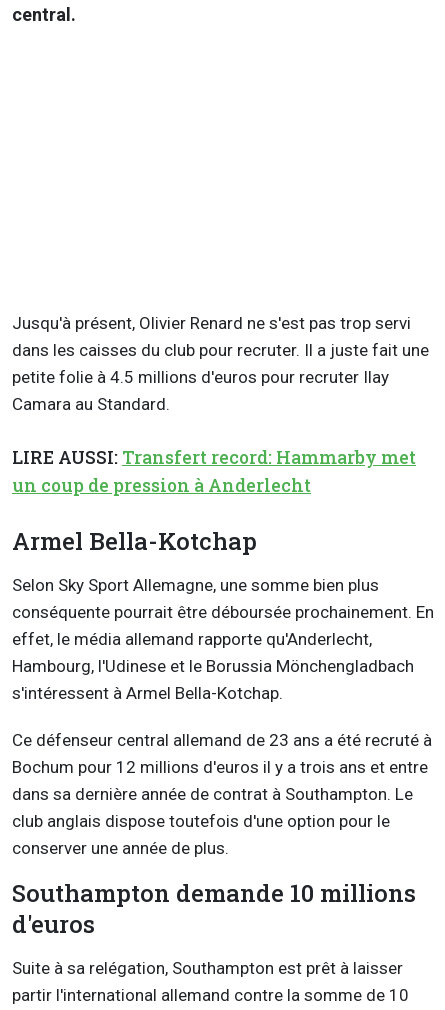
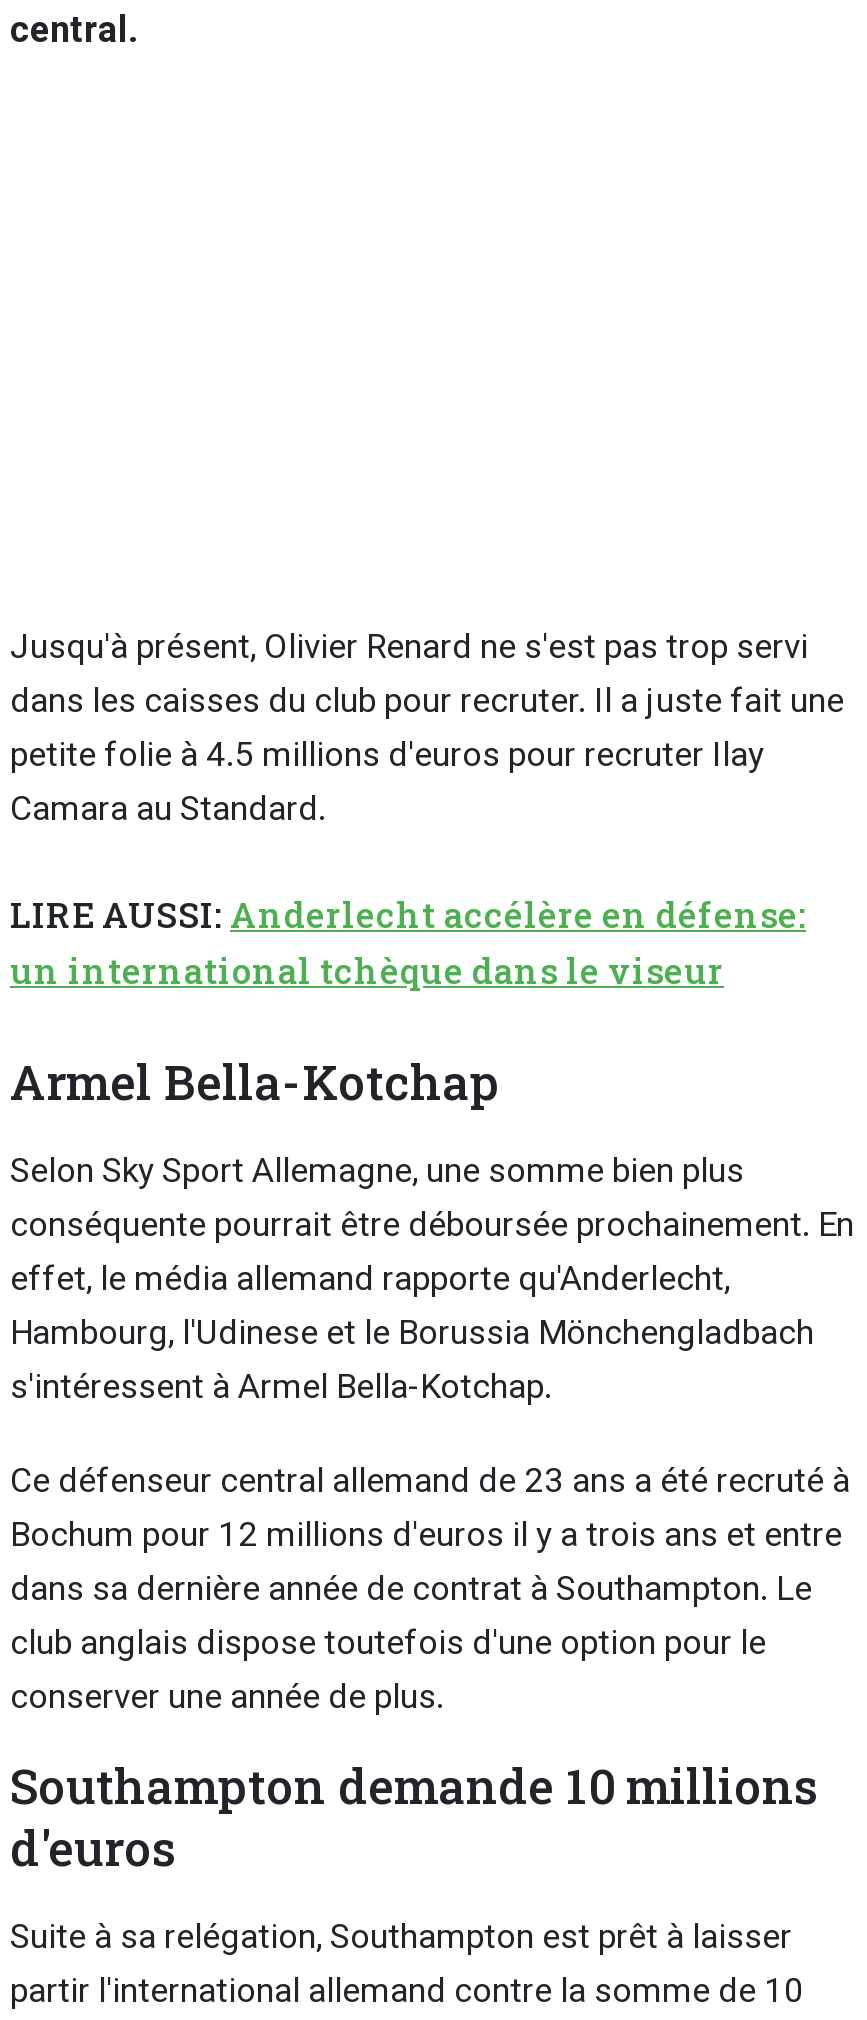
[12,446,416,469] LIRE AUSSI: Transfert record: Hammarby met -> [10,892,806,938] LIRE AUSSI: Anderlecht accélère en défense:
[12,474,311,497] un coup de pression à Anderlecht -> [10,948,724,994] un international tchèque dans le viseur

